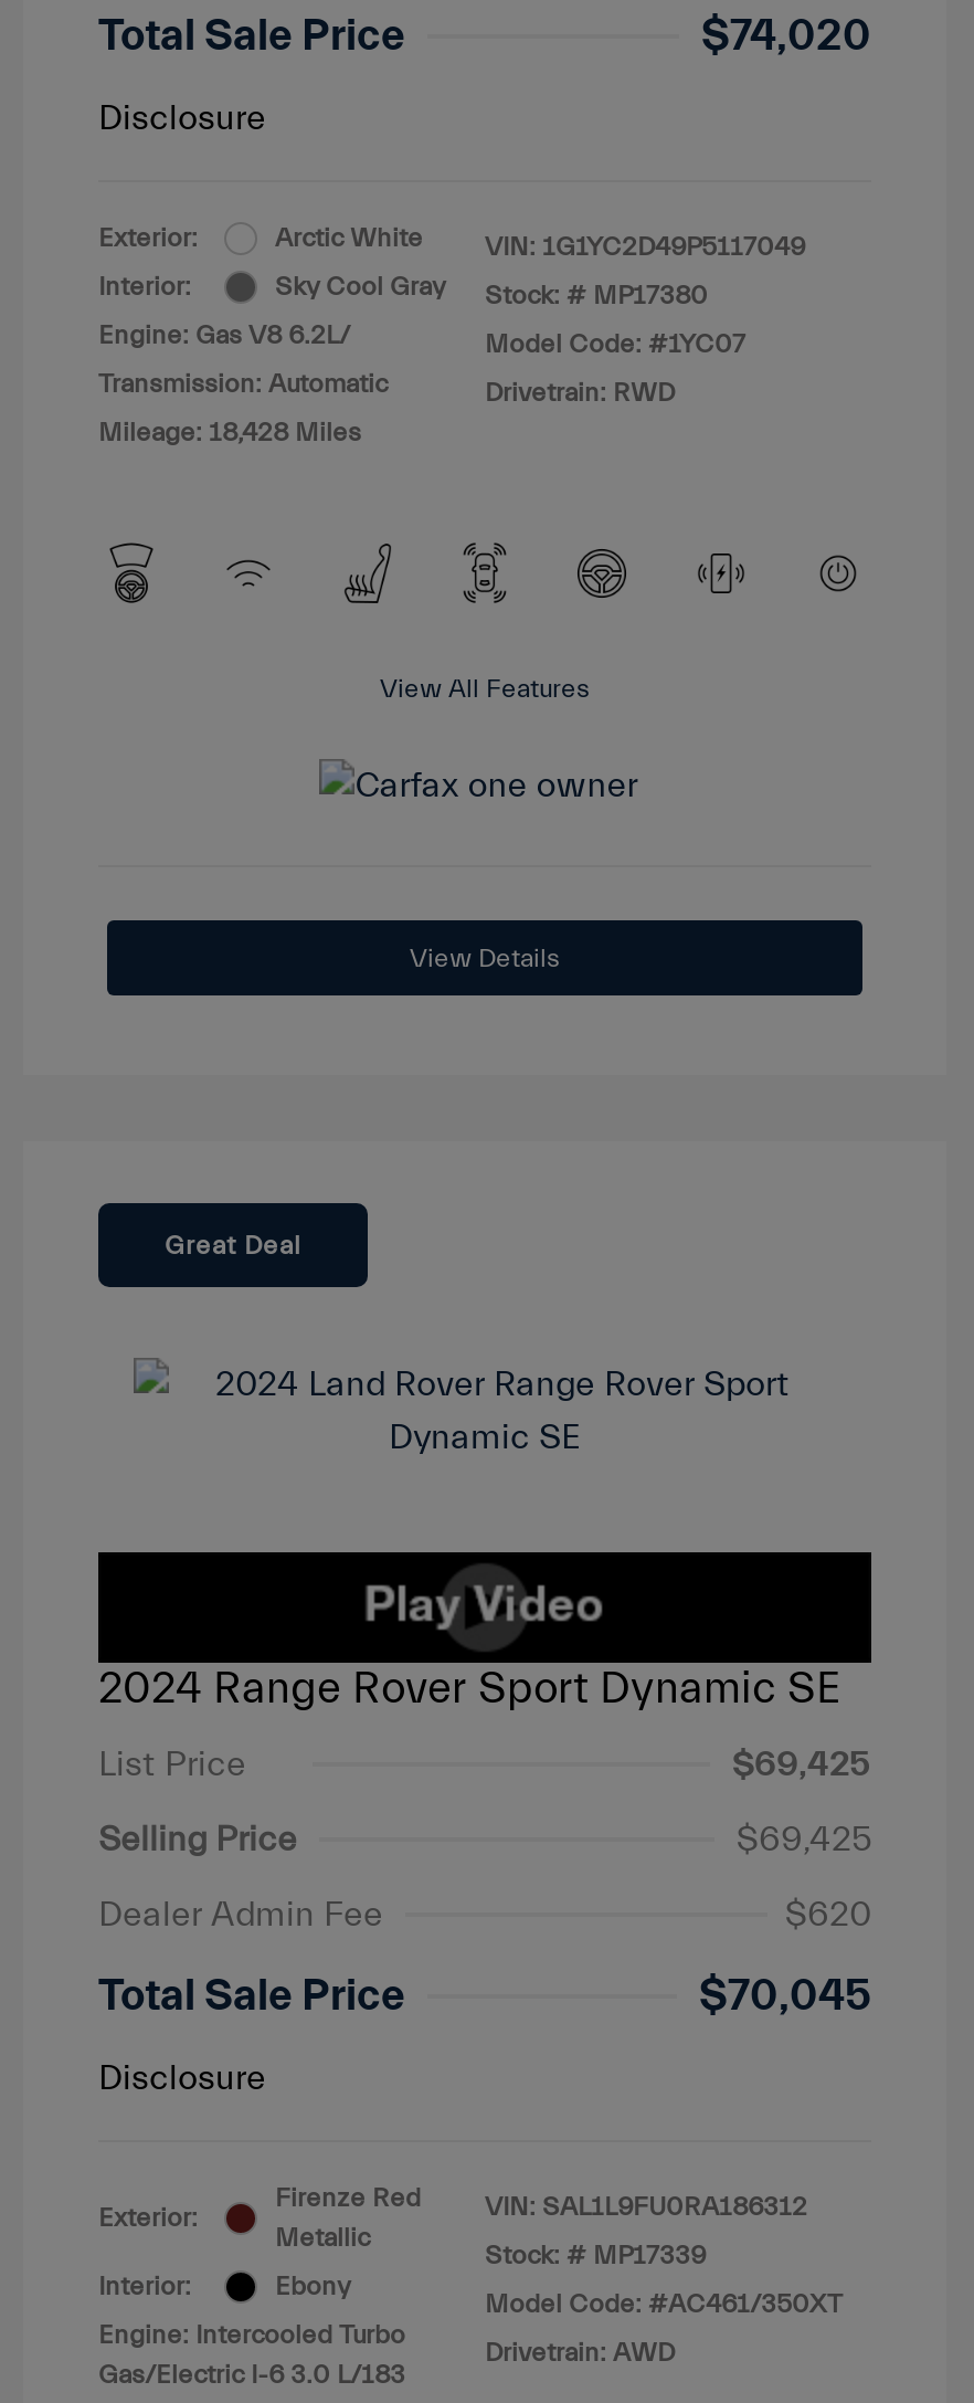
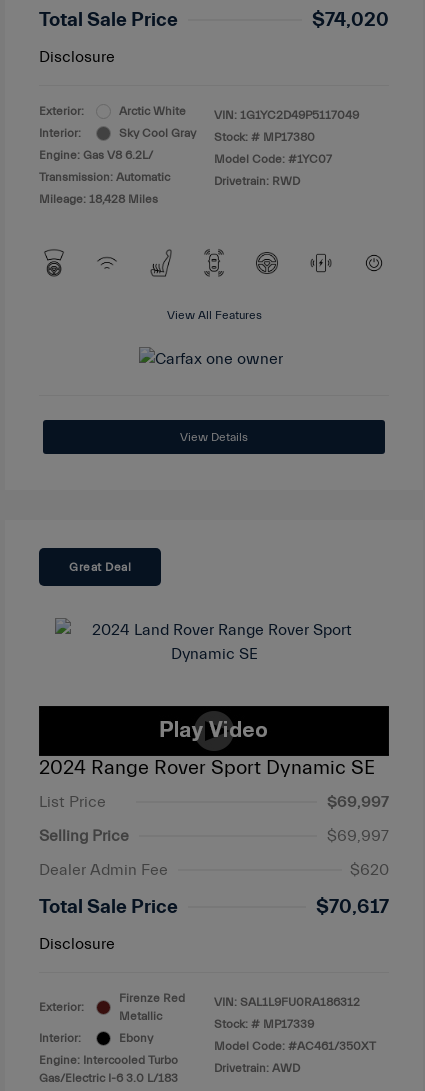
[732,1745,871,1785] $69,425 -> [327,793,389,811] $69,997
[737,1820,871,1860] $69,425 -> [327,827,389,845] $69,997
[699,1970,871,2021] $70,045 -> [316,895,389,918] $70,617

